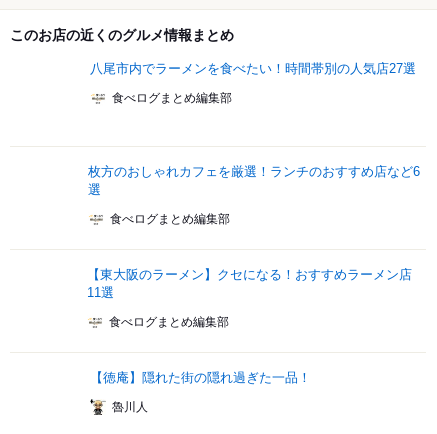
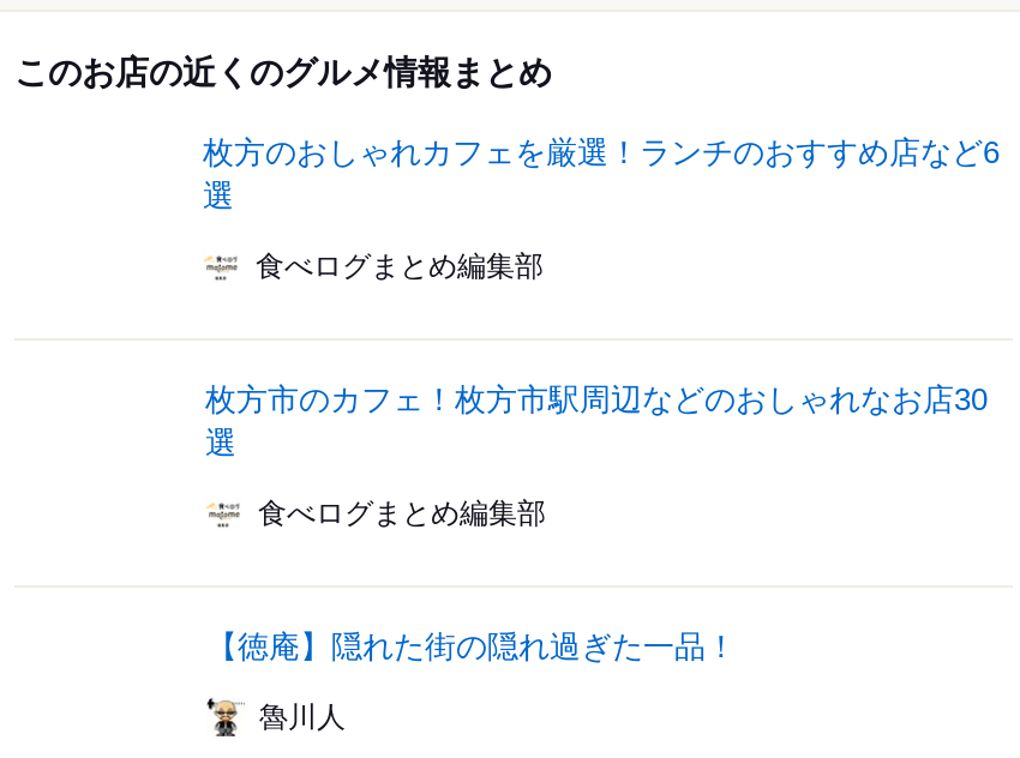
[90,61,416,105] 八尾市内でラーメンを食べたい！時間帯別の人気店27選 | 食べログまとめ編集部 -> none
[87,267,412,300] 【東大阪のラーメン】クセになる！おすすめラーメン店 | 11選 -> [205,382,988,461] 枚方市のカフェ！枚方市駅周辺などのおしゃれなお店30 | 選

